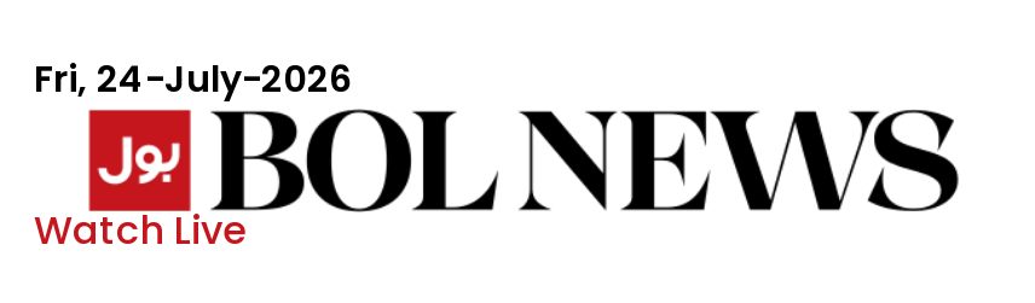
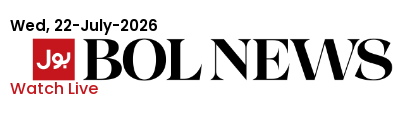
[34,53,353,104] Fri, 24-July-2026 -> [10,15,158,36] Wed, 22-July-2026

